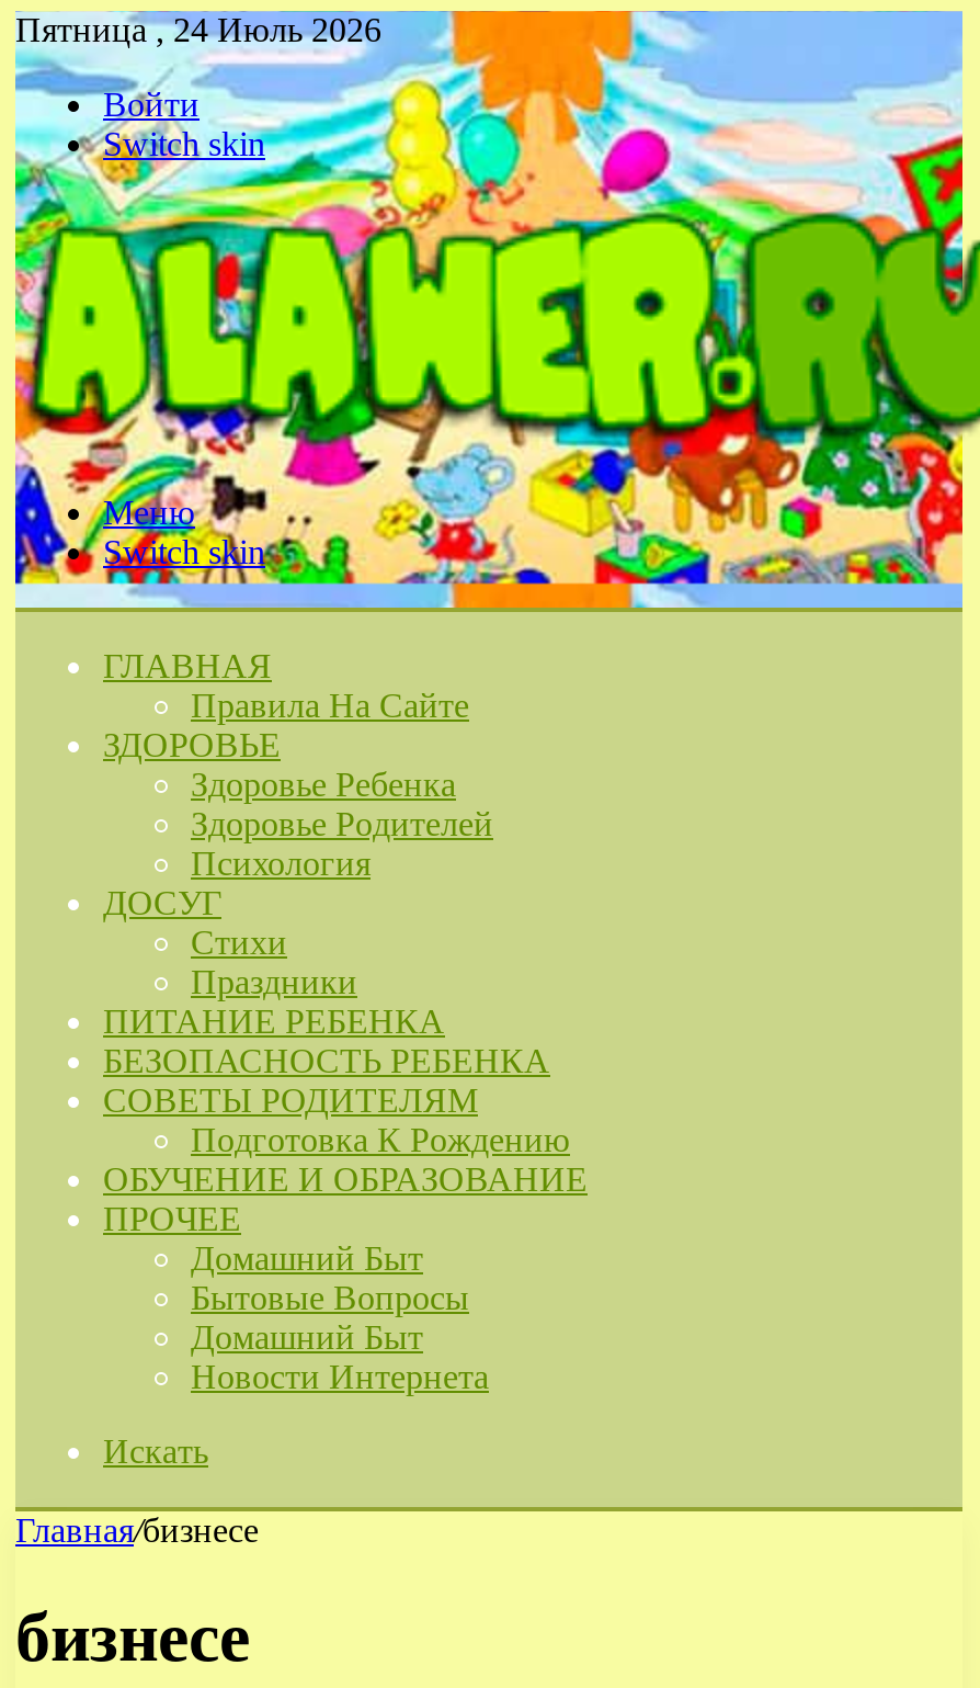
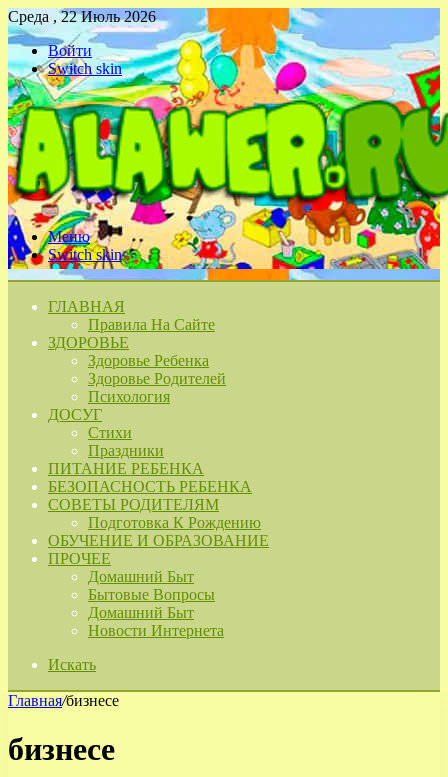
[15,11,381,48] Пятница , 24 Июль 2026 -> [8,8,156,25] Среда , 22 Июль 2026

